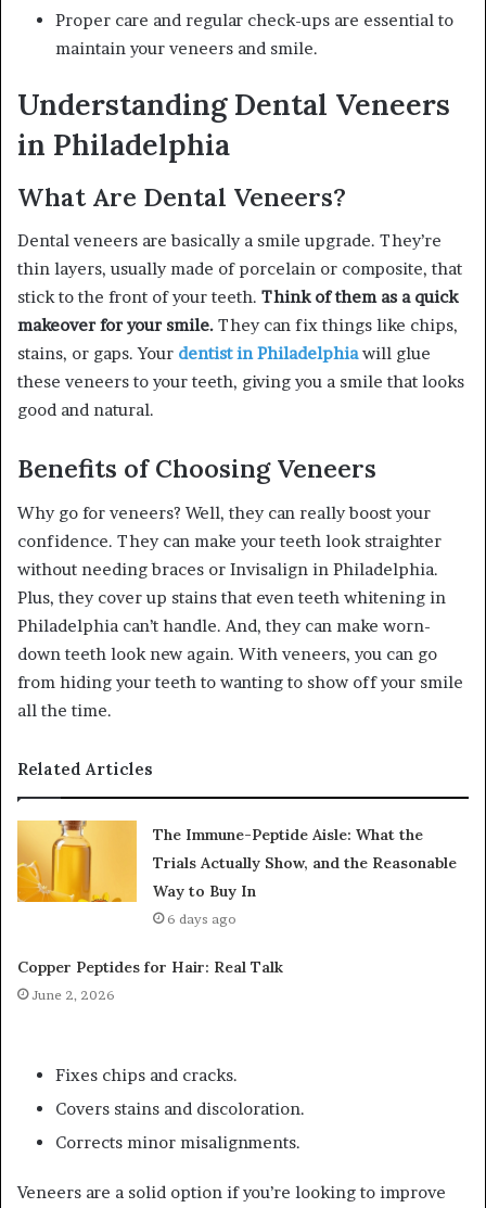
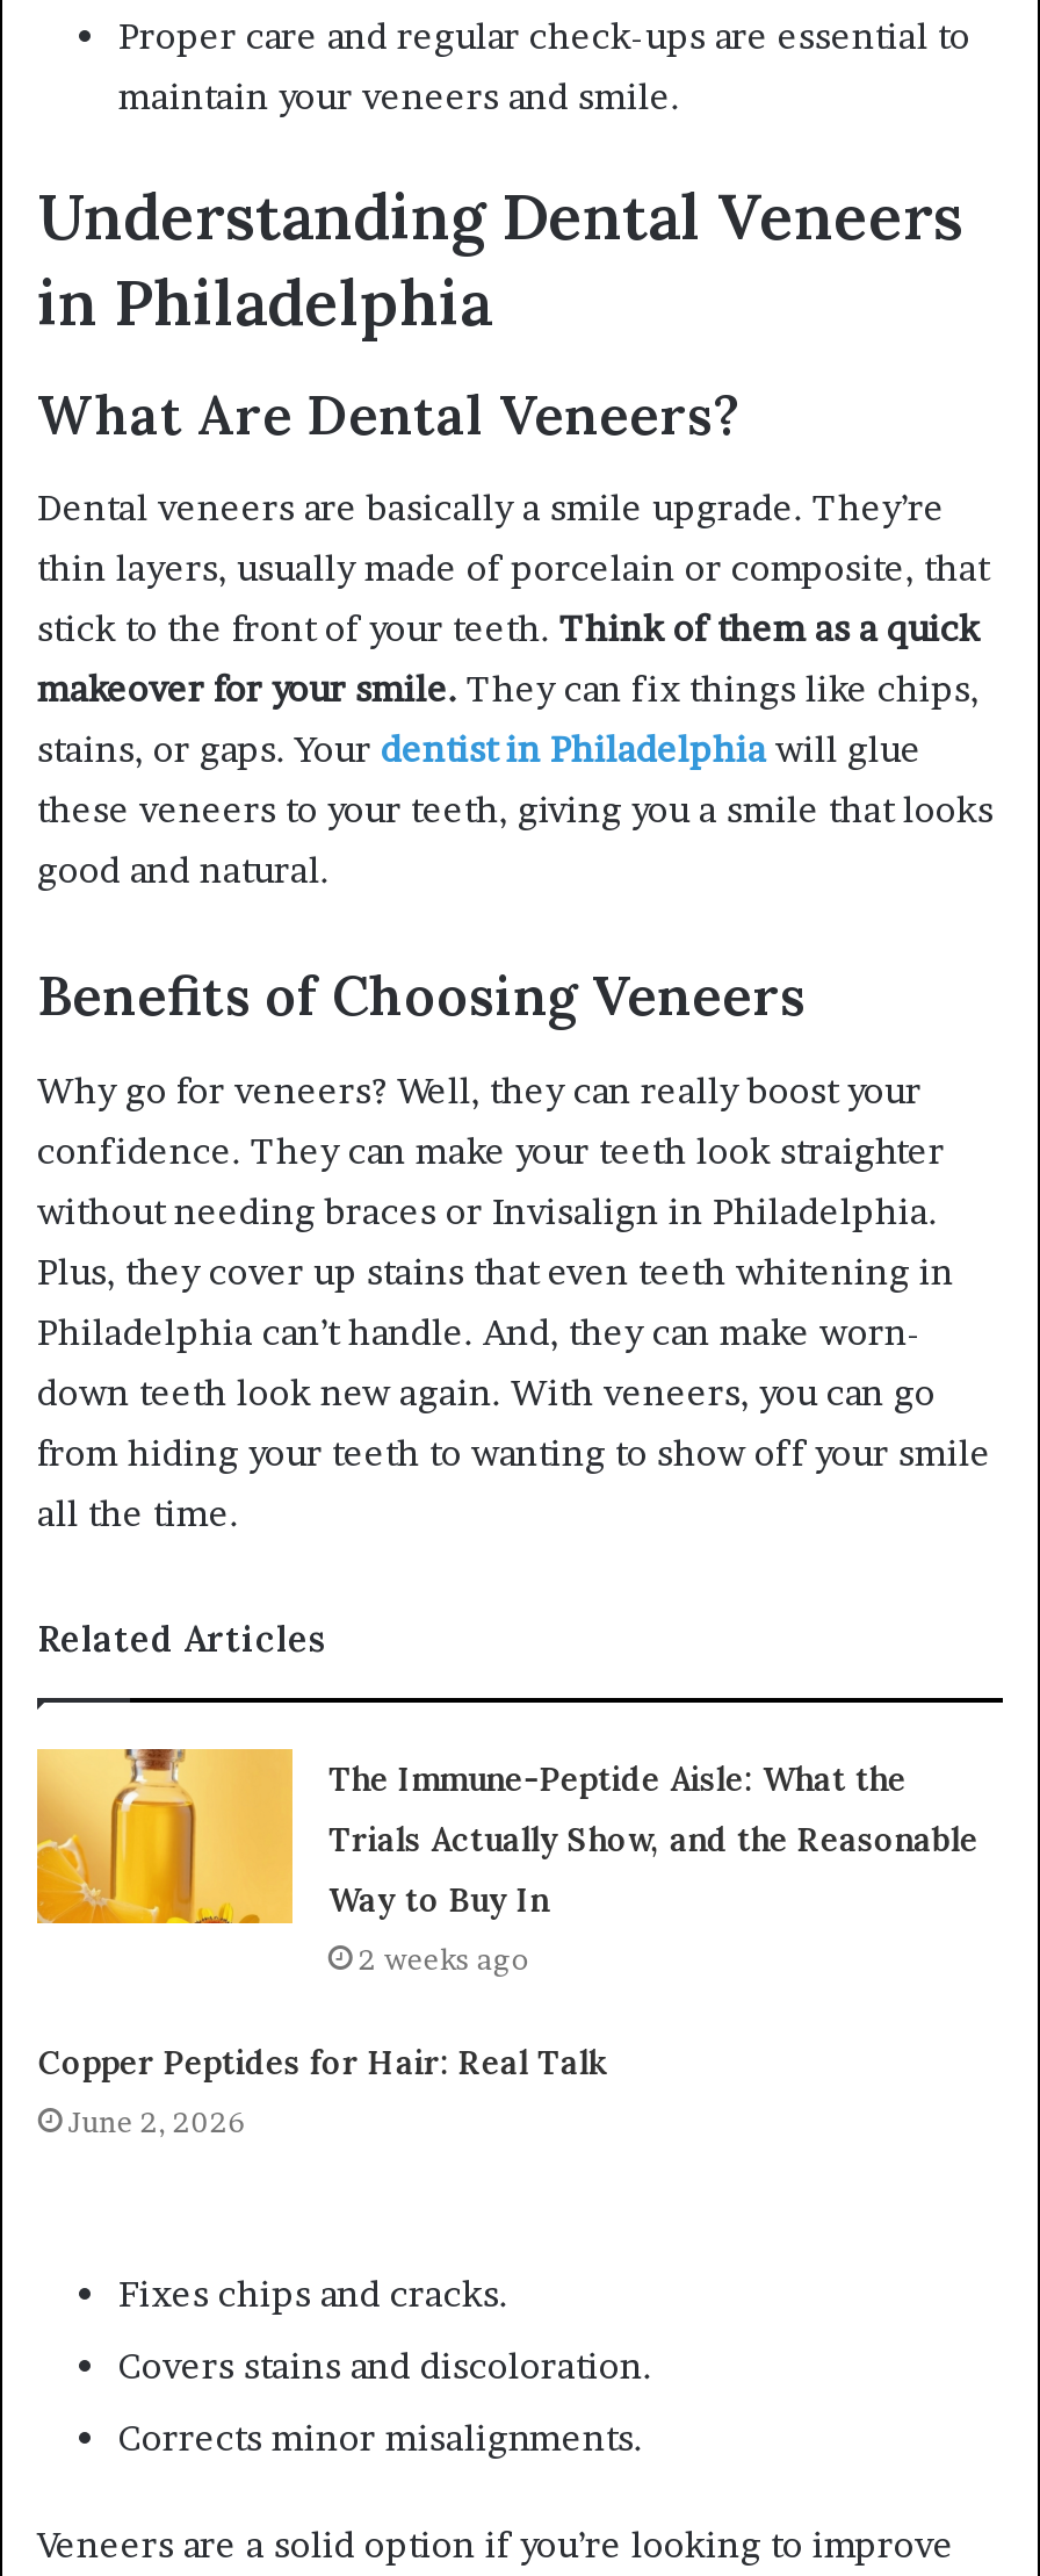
[167,910,237,926] 6 days ago -> [358,1941,530,1976] 2 weeks ago

